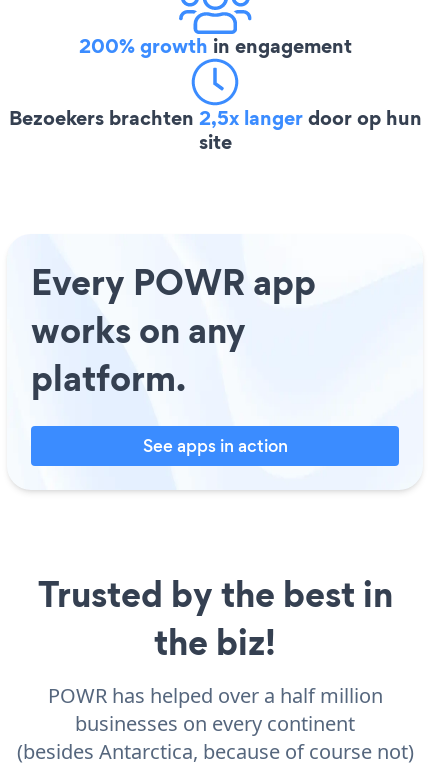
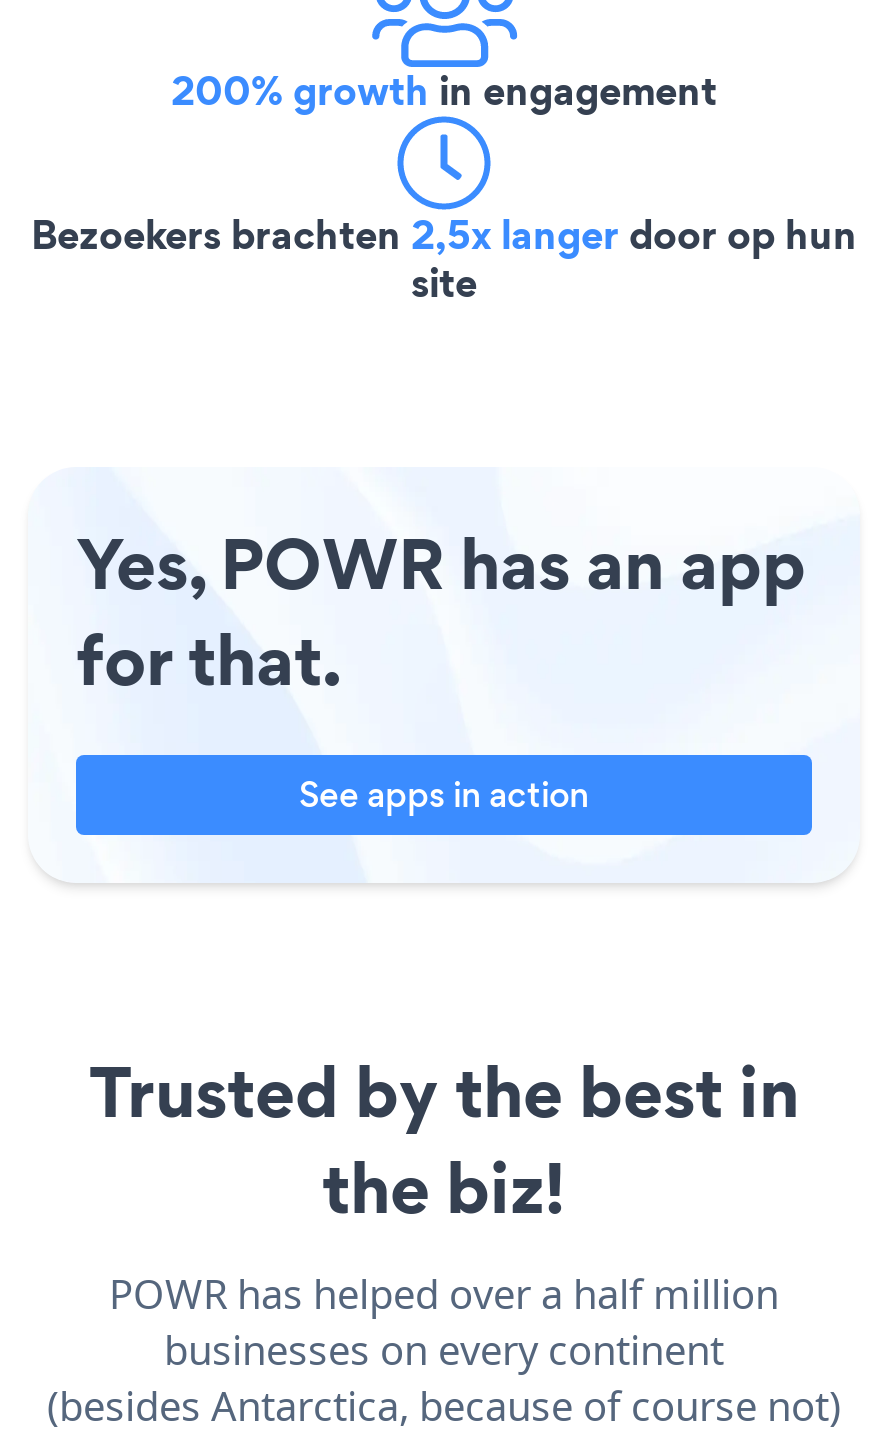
[31,256,316,402] Every POWR app | works on any | platform. -> [76,513,806,709] Yes, POWR has an app | for that.

